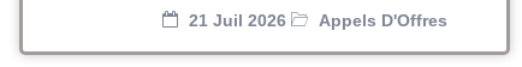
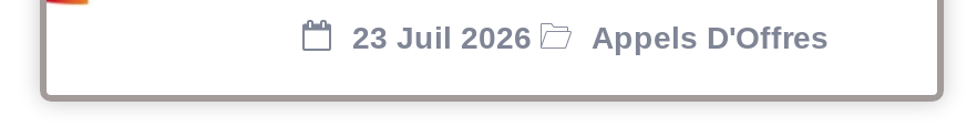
[184,11,447,30] 21 Juil 2026 Appels D'Offres -> [343,20,829,55] 23 Juil 2026 Appels D'Offres

